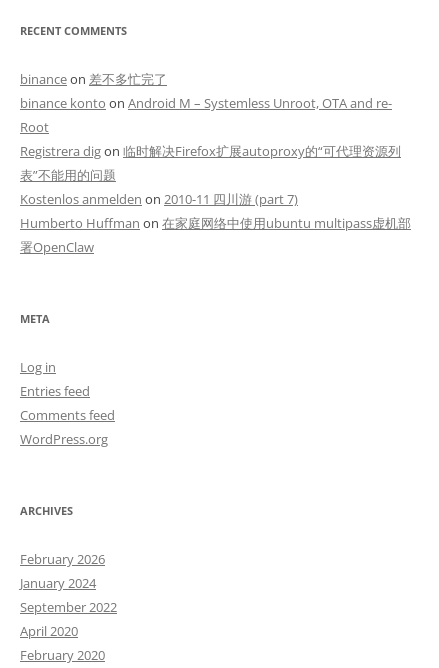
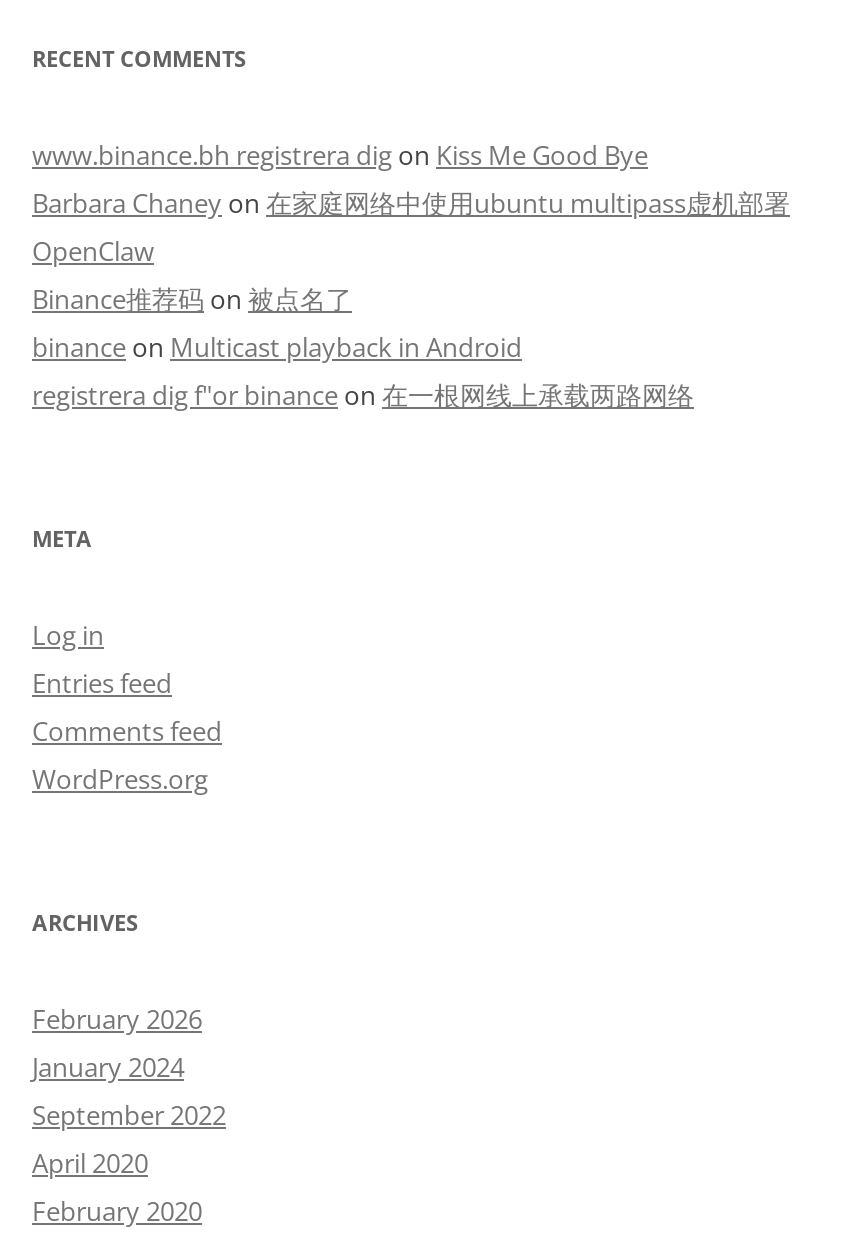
[20,70,411,256] binance on差不多忙完了 | binance konto on Android M – Systemless Unroot, OTA and re- | Root | Registrera dig on临时解决Firefox扩展autoproxy的“可代理资源列 | 表”不能用的问题 | Kostenlos anmelden on 2010-11 四川游 (part 7) | Humberto Huffman on在家庭网络中使用ubuntu multipass虚机部 | 署OpenClaw -> [32,138,790,414] www.binance.bh registrera dig on Kiss Me Good Bye | Barbara Chaney on在家庭网络中使用ubuntu multipass虚机部署 | OpenClaw | Binance推荐码on被点名了 | binance on Multicast playback in Android | registrera dig f"or binance on在一根网线上承载两路网络

